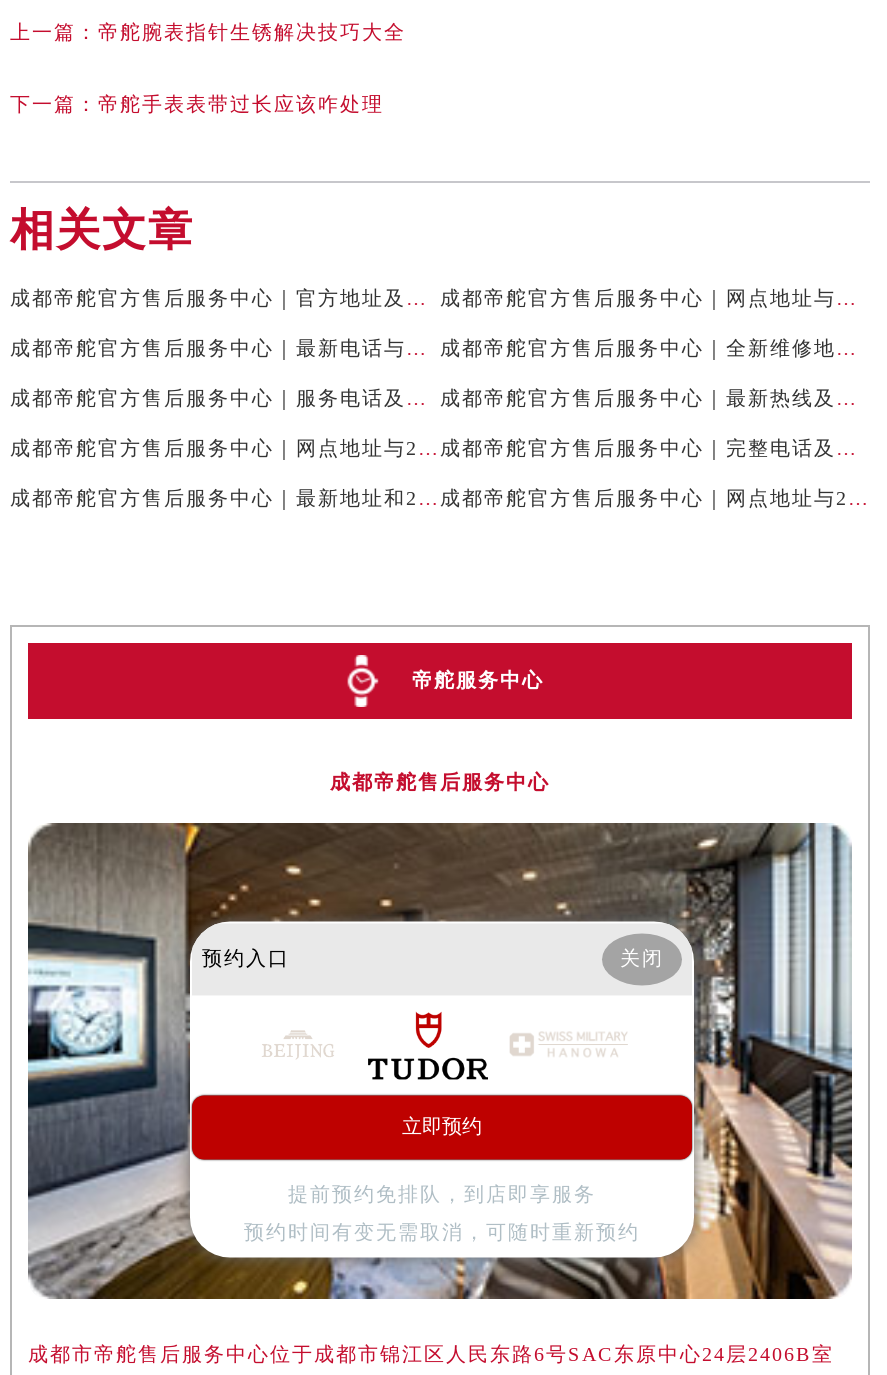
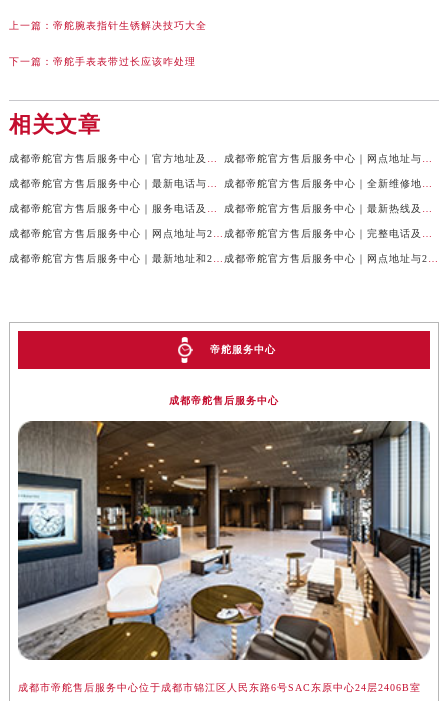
[186,918,700,1262] [image] -> [98,469,354,640] [image]
[202,947,664,969] 预约入口 | 关闭 -> none
[244,1114,640,1242] 立即预约 | 提前预约免排队，到店即享服务 | 预约时间有变无需取消，可随时重新预约 -> none

